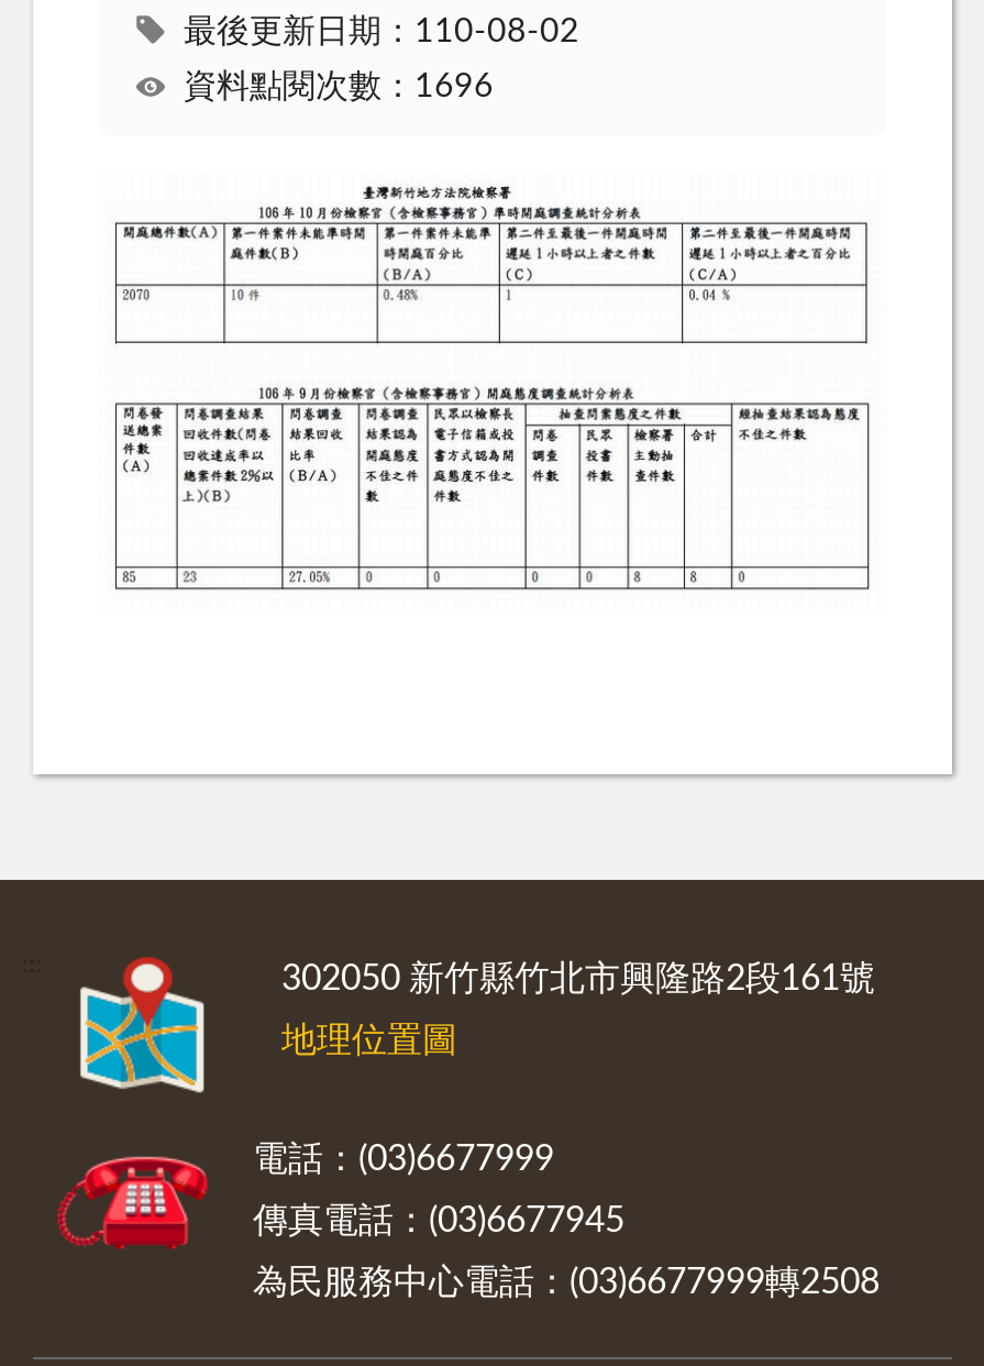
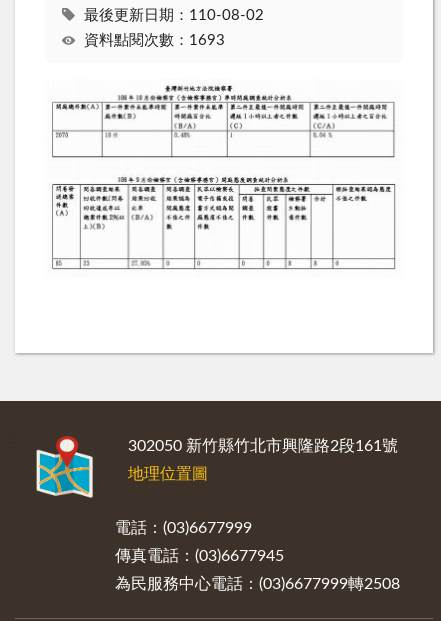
[184,71,494,104] 資料點閱次數：1696 -> [83,33,224,48] 資料點閱次數：1693
[55,1155,209,1249] [image] -> none

